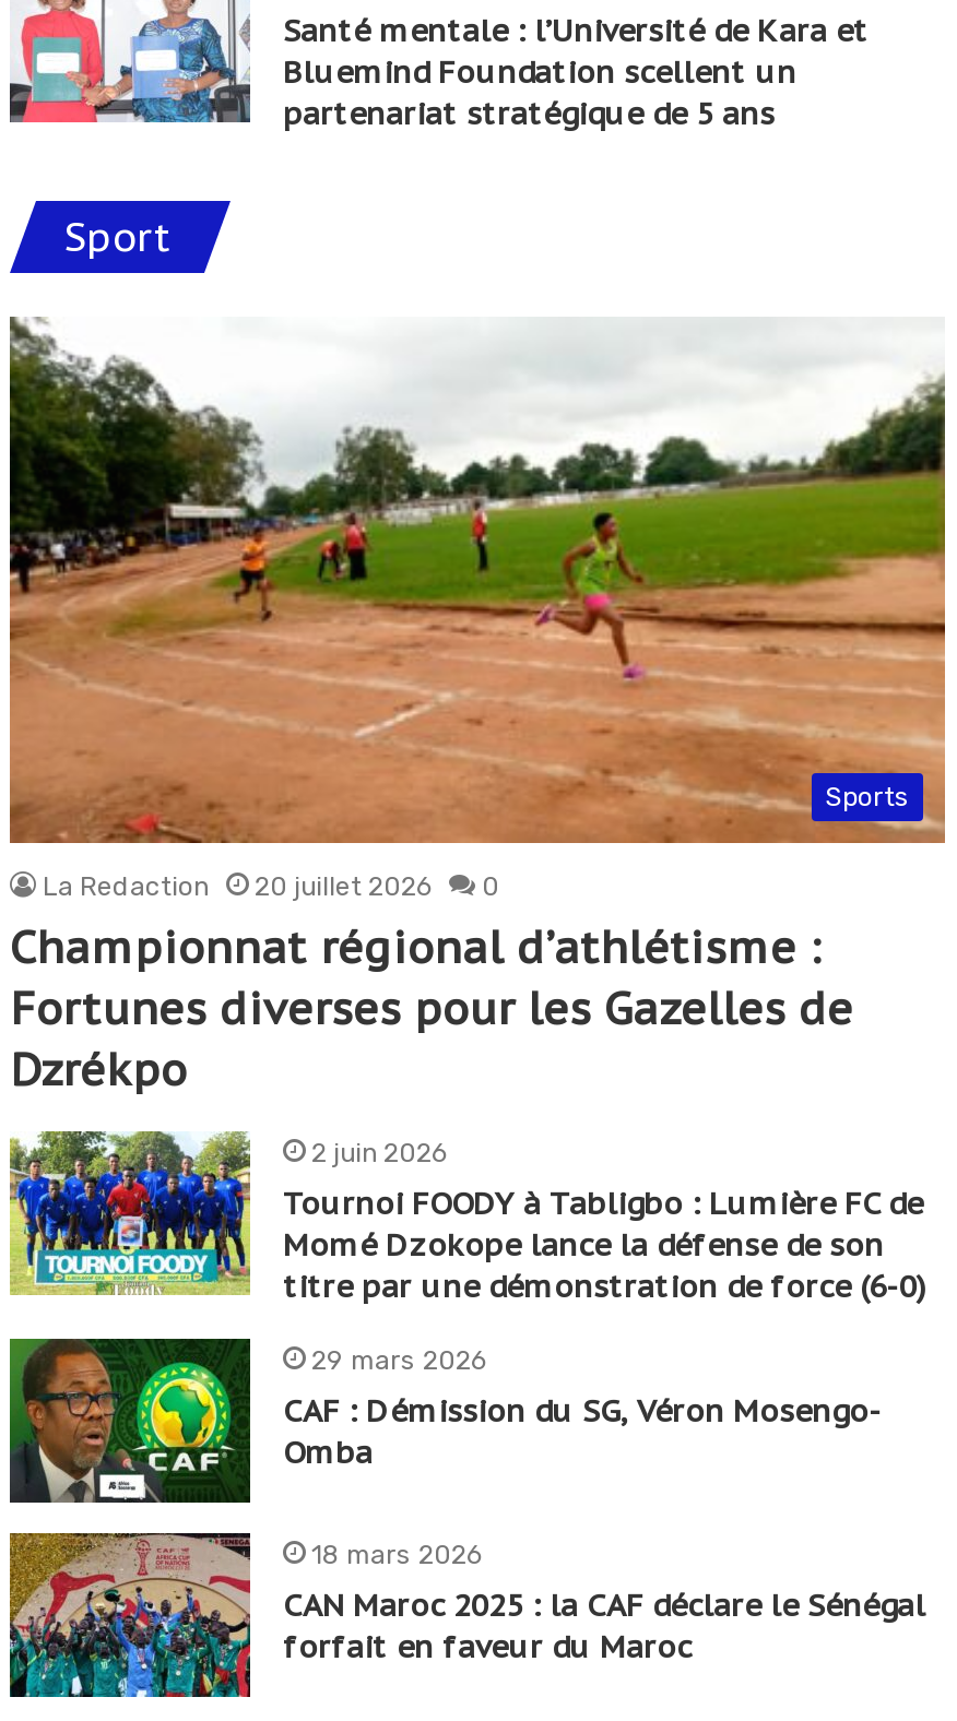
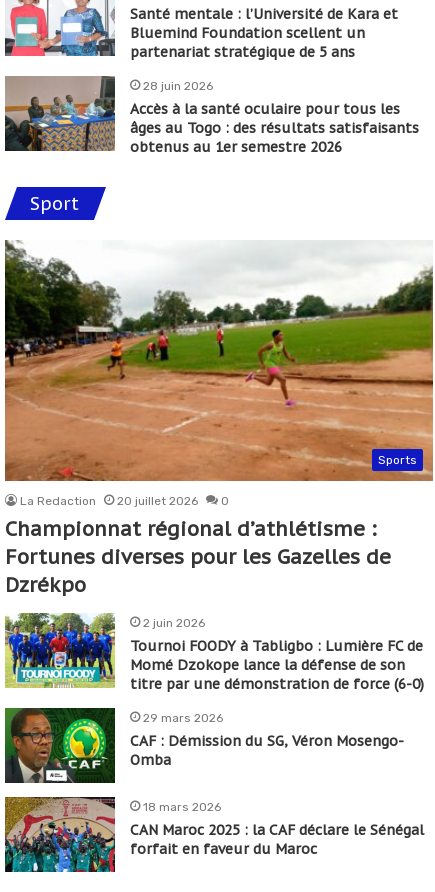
none -> [4,75,419,155] [image] | 28 juin 2026 | Accès à la santé oculaire pour tous les | âges au Togo : des résultats satisfaisants | obtenus au 1er semestre 2026

